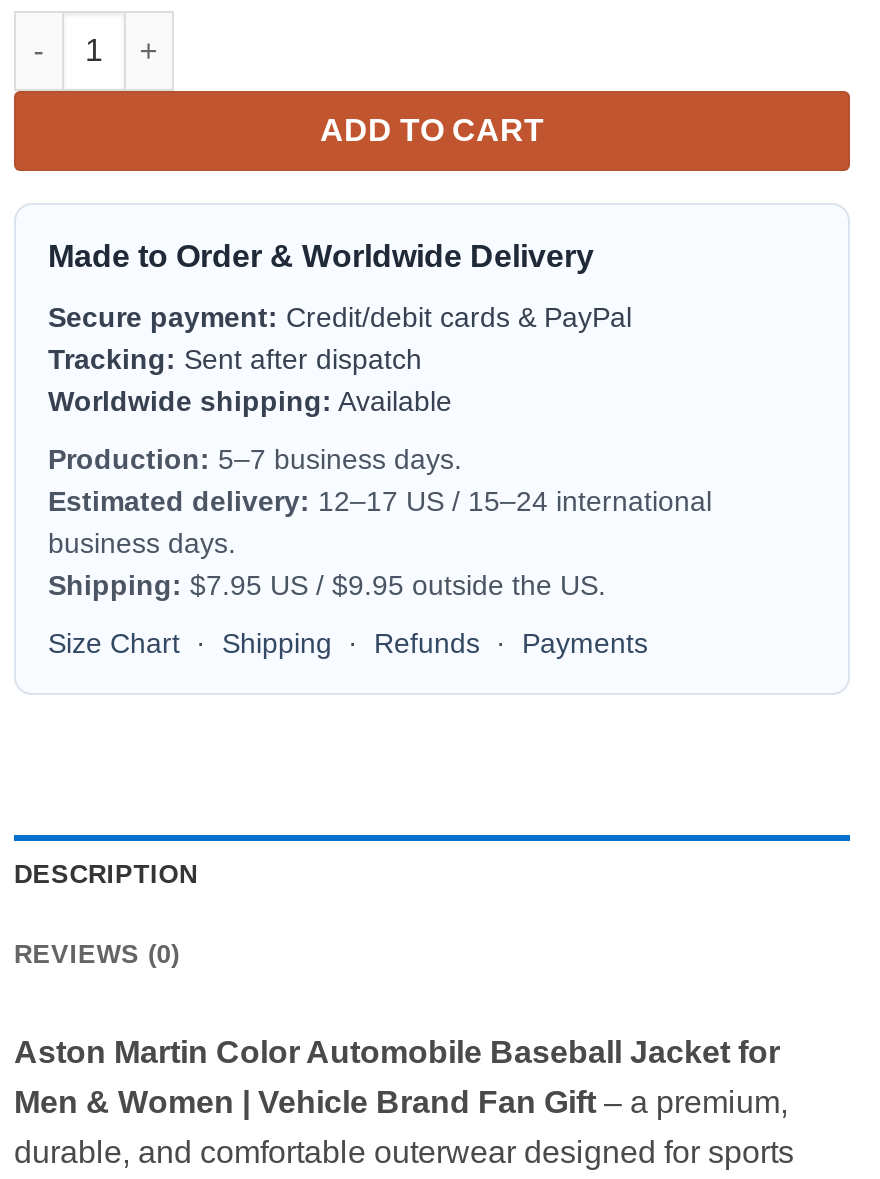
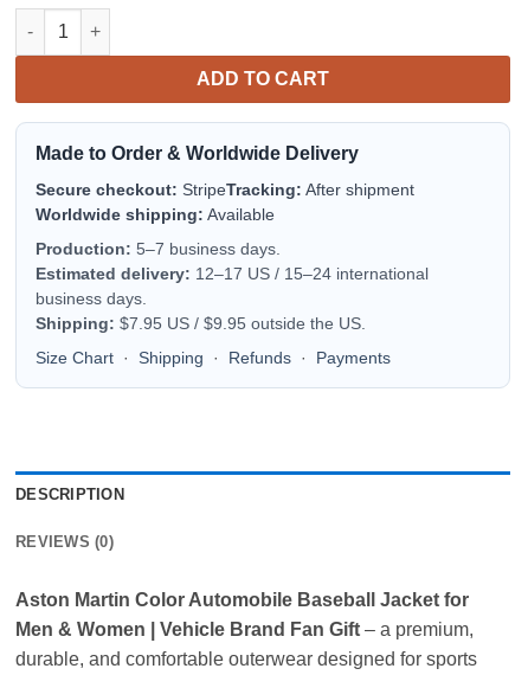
[48,300,632,374] Secure payment: Credit/debit cards & PayPal | Tracking: Sent after dispatch -> [36,180,414,199] Secure checkout: StripeTracking: After shipment

